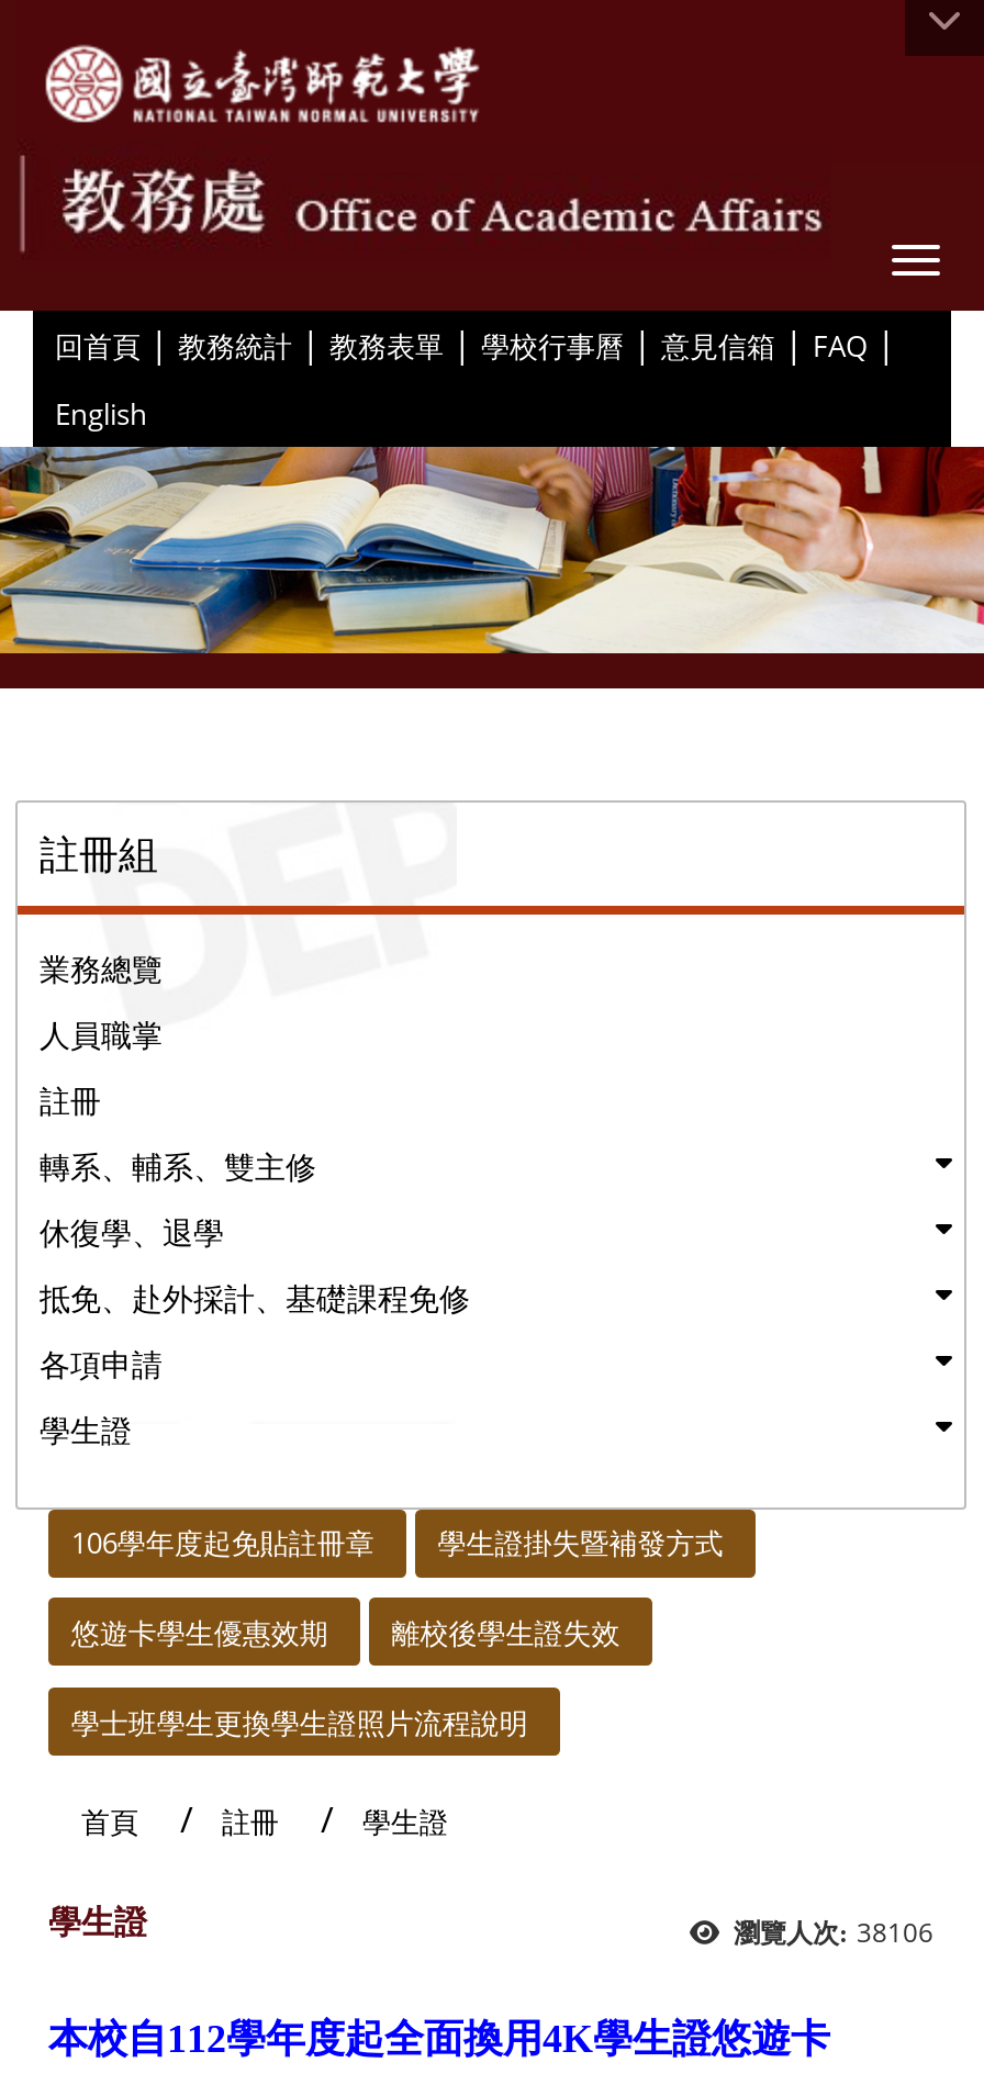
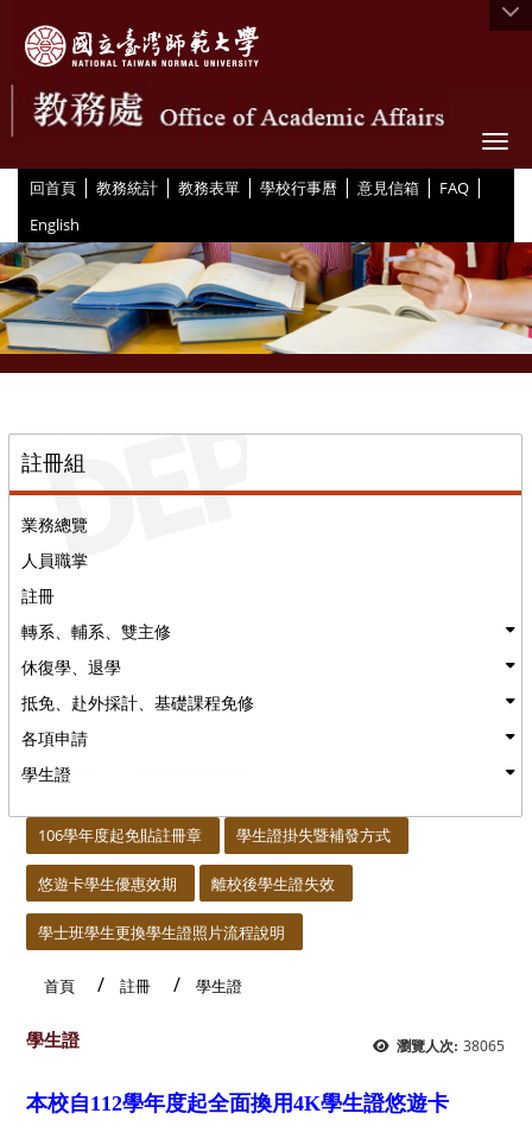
[734,1914,933,1951] 瀏覽人次: 38106 -> [397,1036,505,1056] 瀏覽人次: 38065

